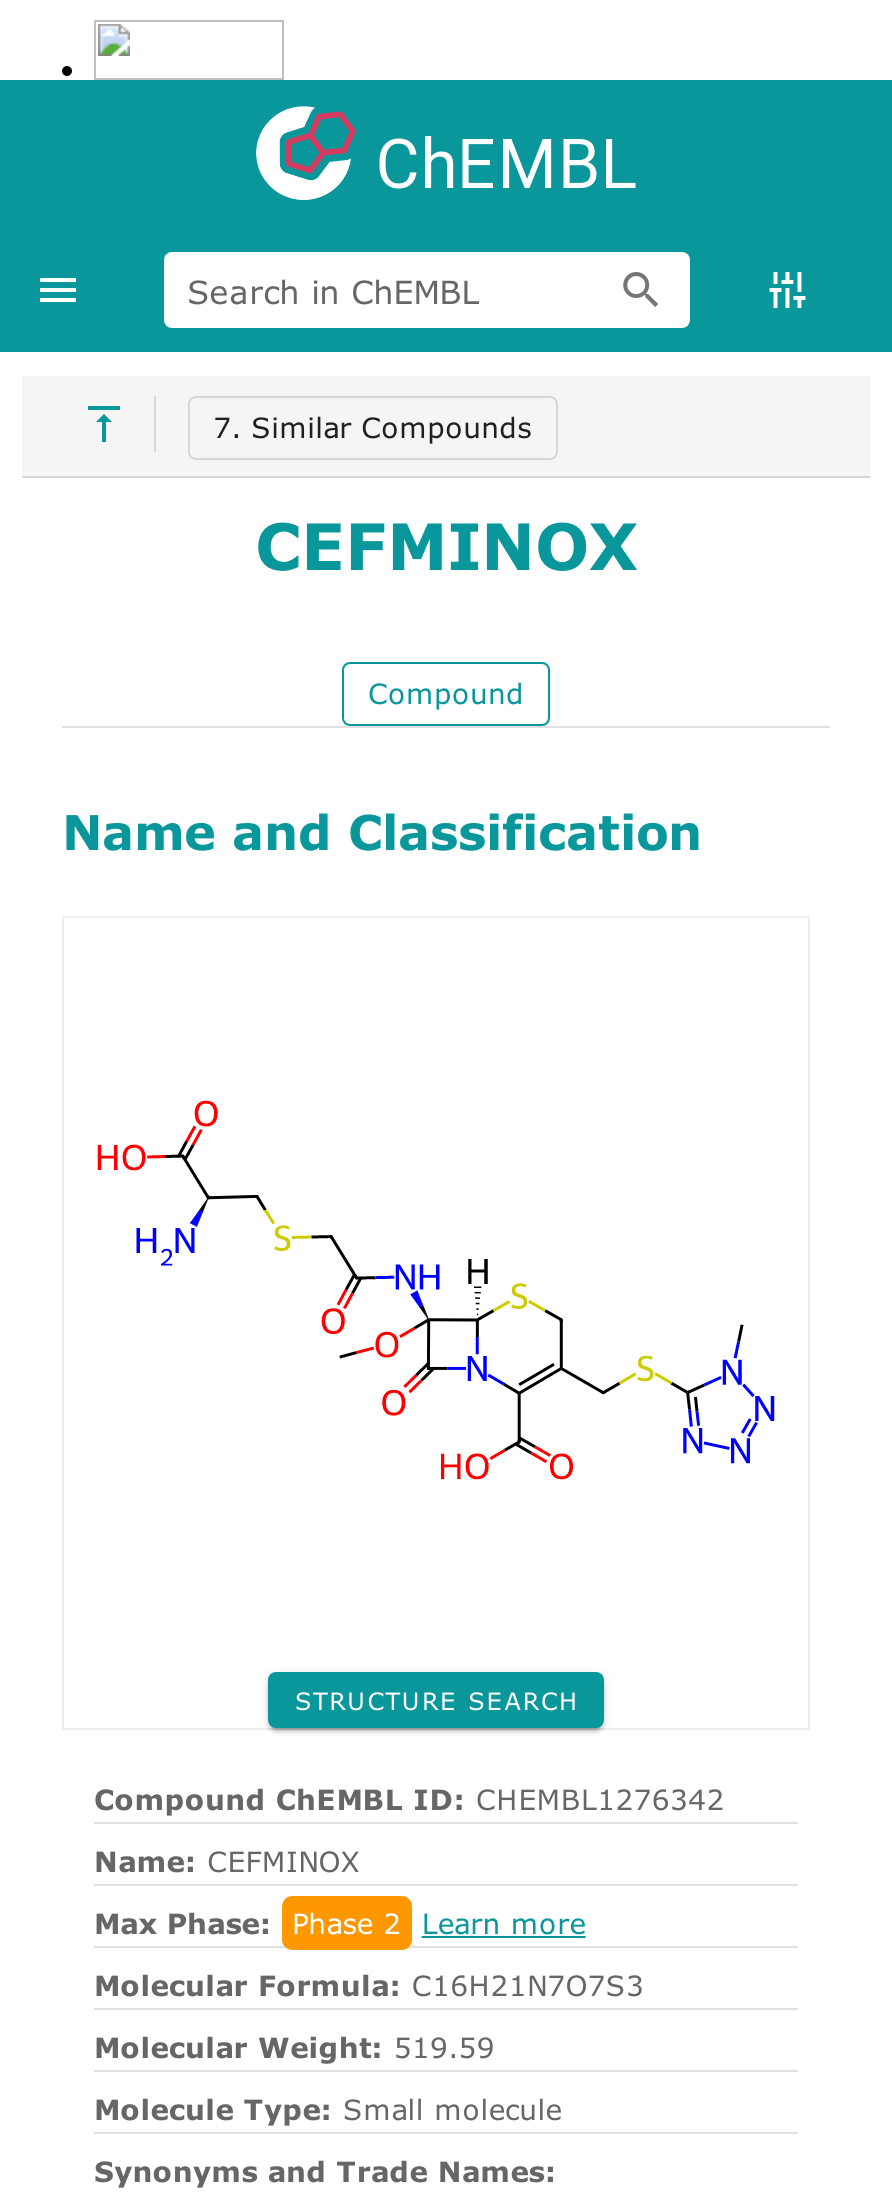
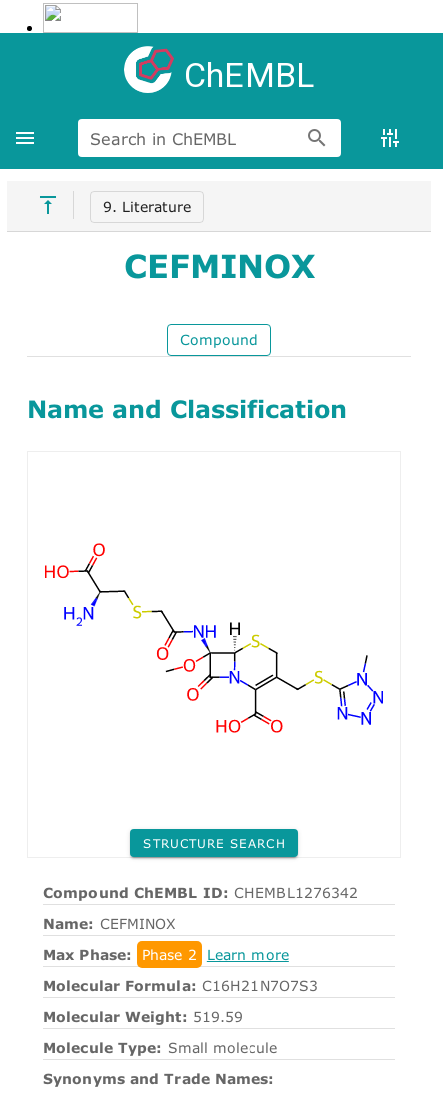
[213,410,531,444] 7. Similar Compounds -> [103,198,191,215] 9. Literature

